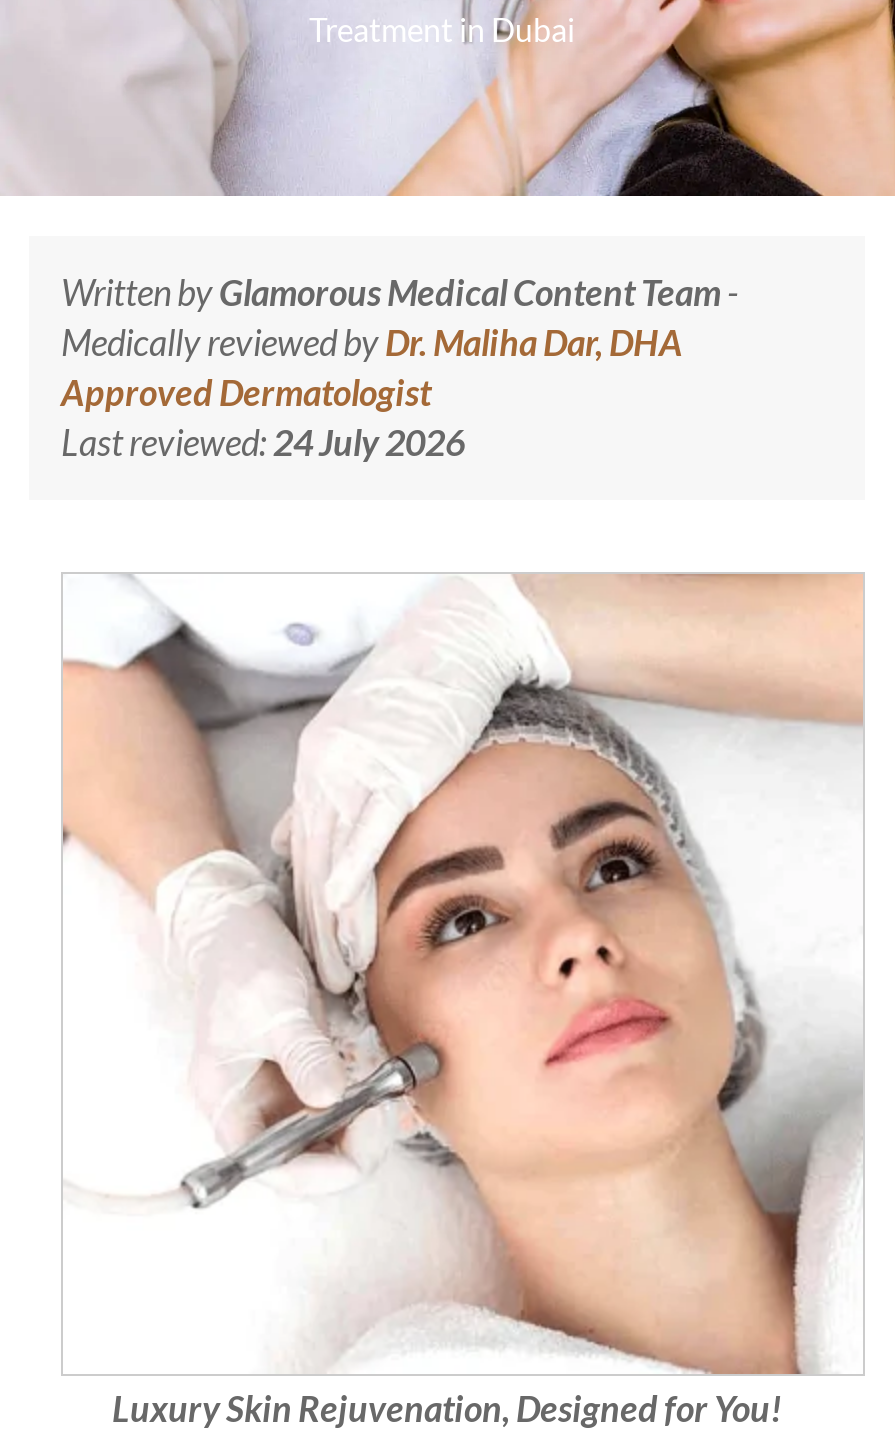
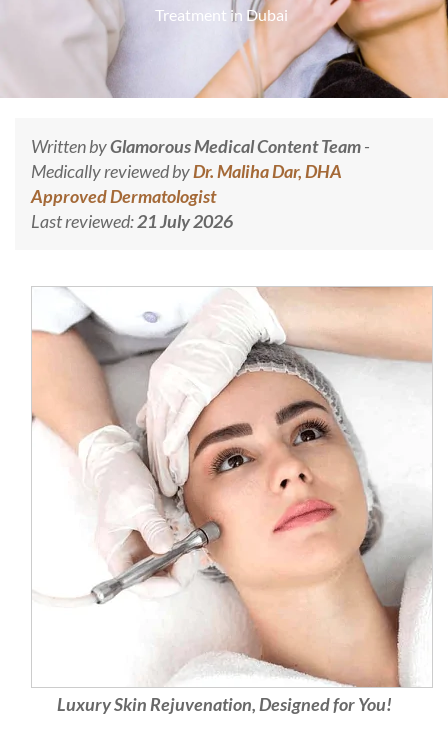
[61,420,465,464] Last reviewed: 24 July 2026 -> [31,210,233,232] Last reviewed: 21 July 2026

